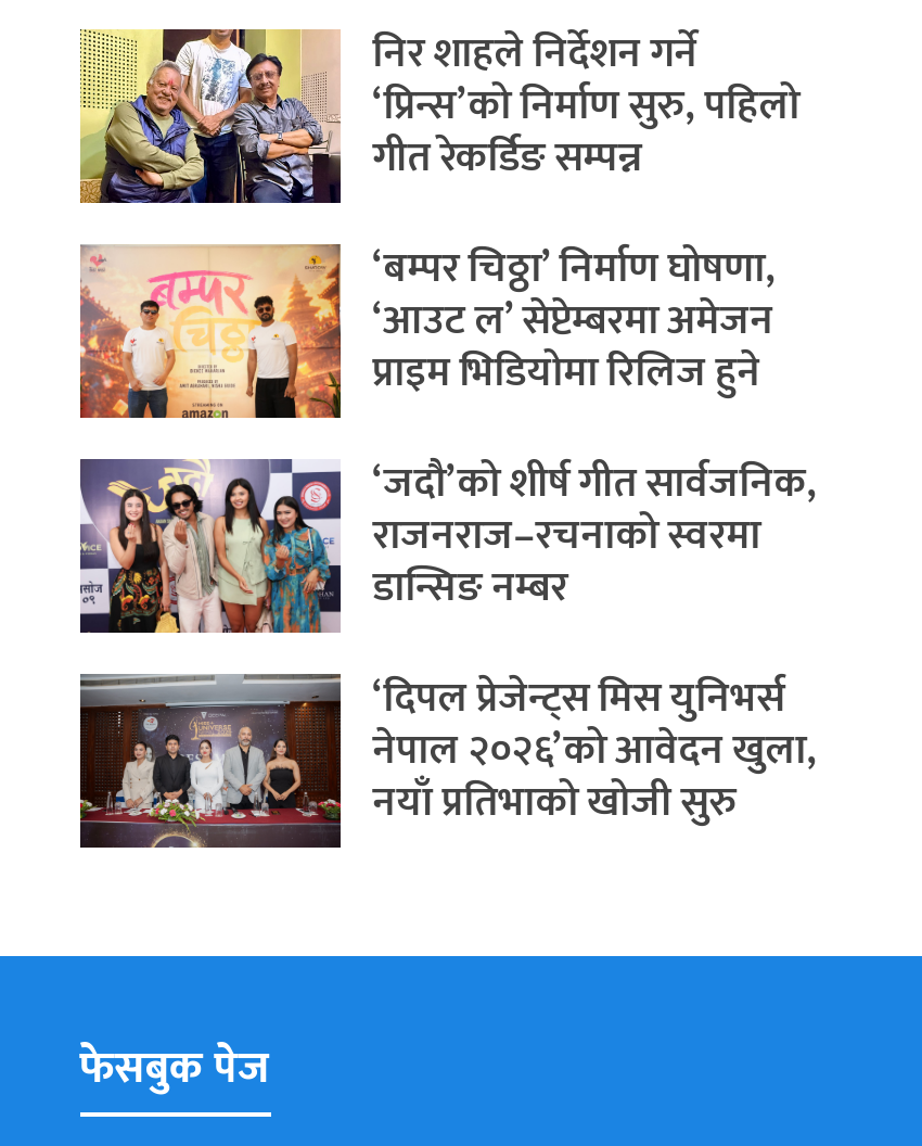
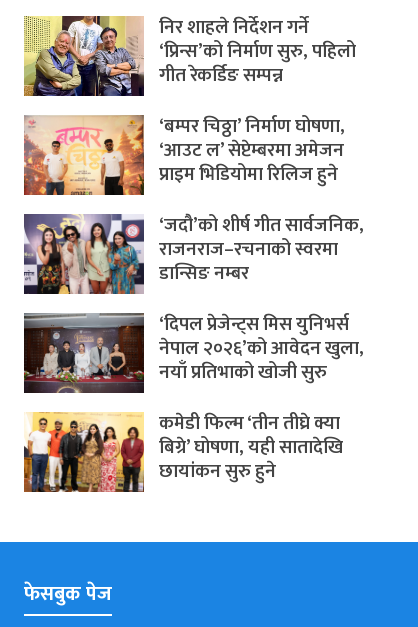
none -> [23,408,343,493] [image] | कमेडी फिल्म ‘तीन तीघ्रे क्या | बिग्रे’ घोषणा, यही सातादेखि | छायांकन सुरु हुने

